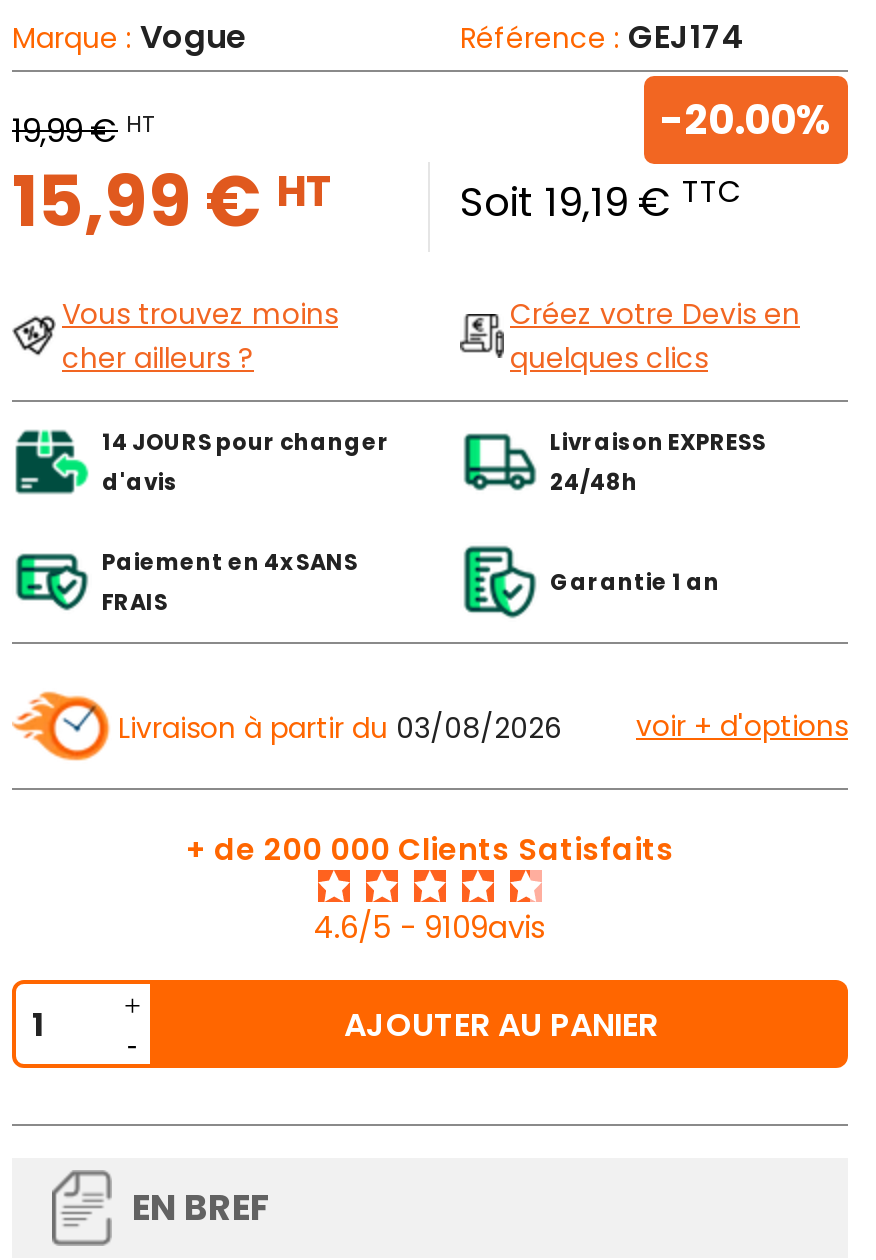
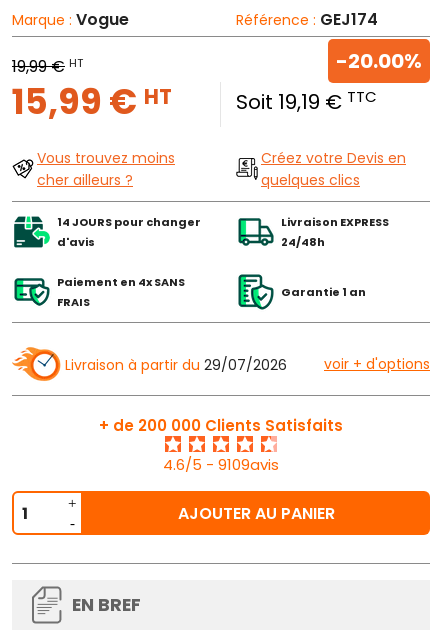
[118,709,562,749] Livraison à partir du 03/08/2026 -> [65,355,287,375] Livraison à partir du 29/07/2026

